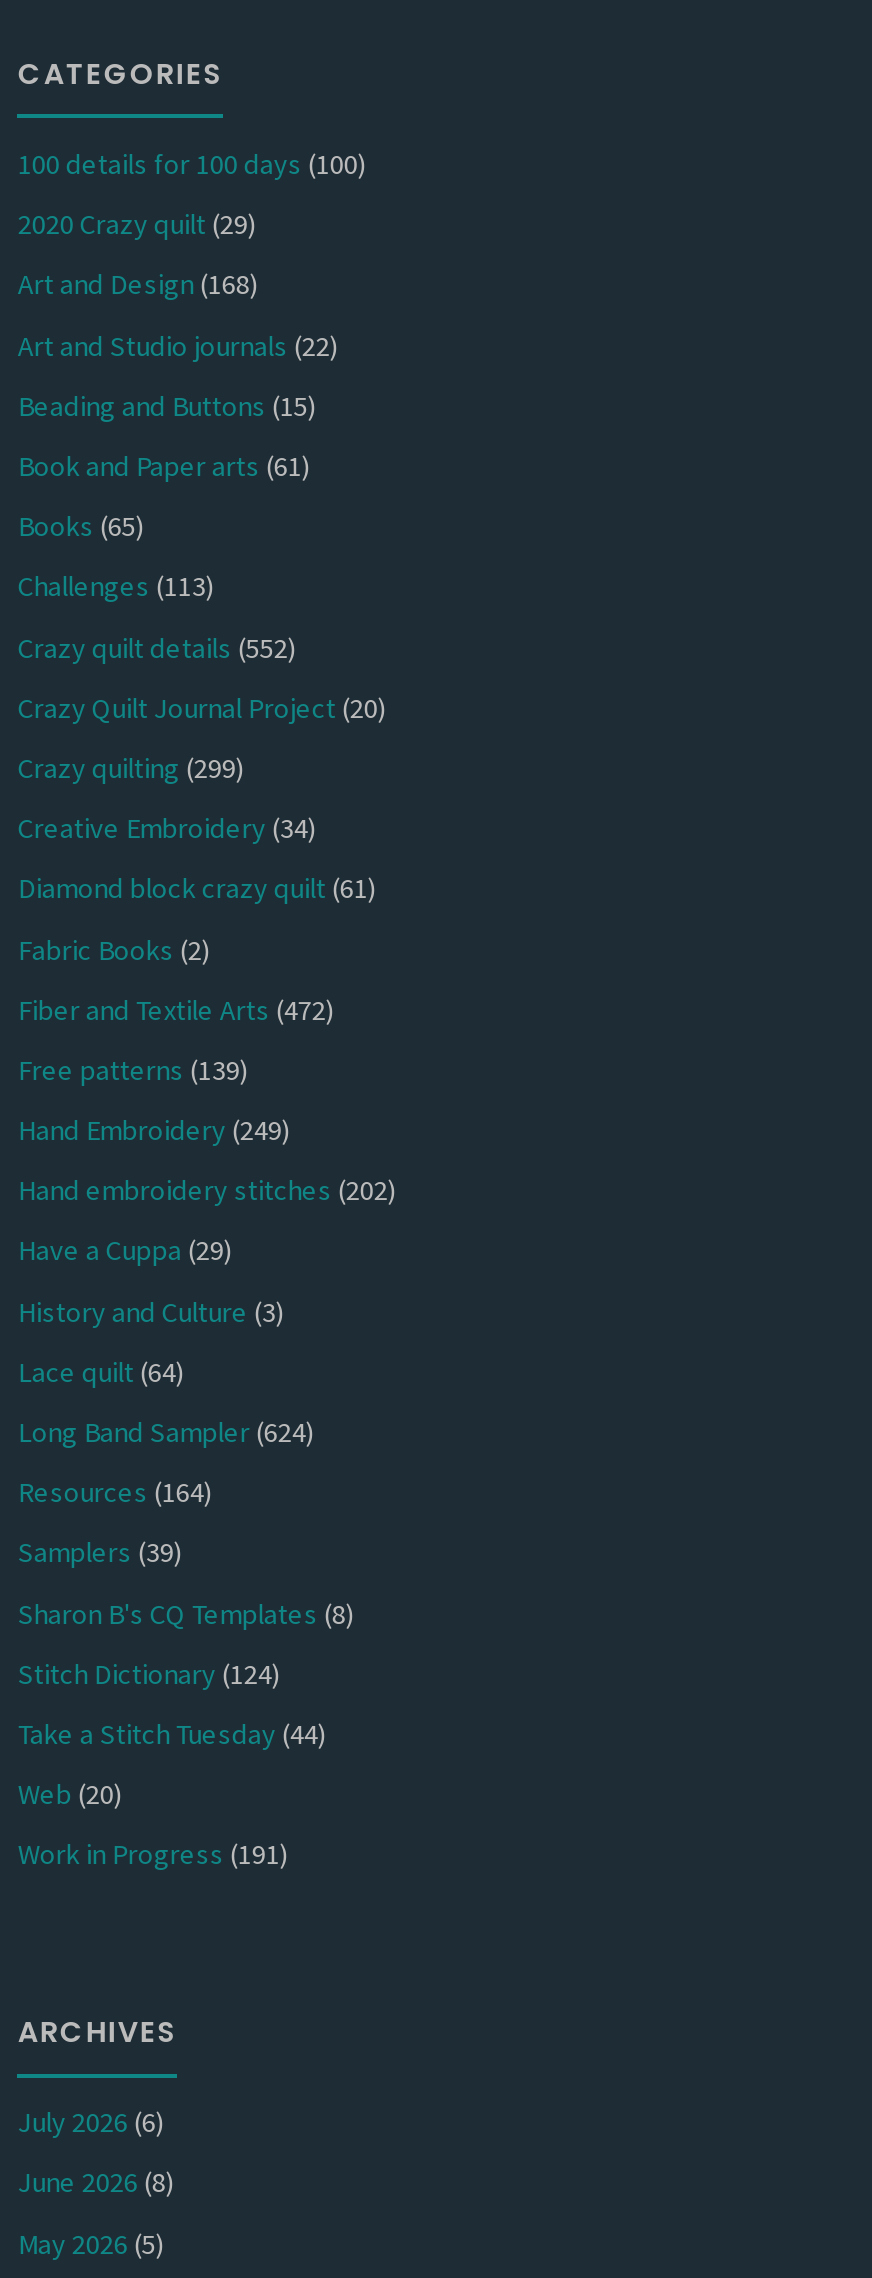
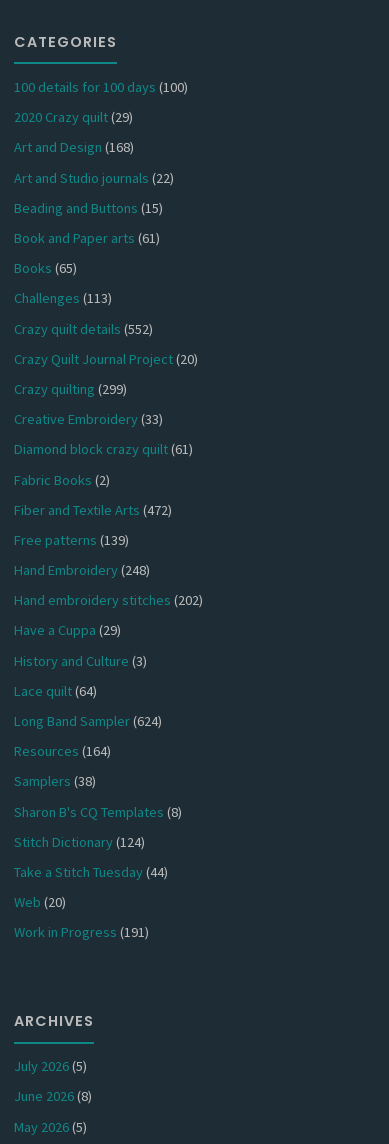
[18,810,316,846] Creative Embroidery (34) -> [14,410,163,428] Creative Embroidery (33)
[18,1112,290,1148] Hand Embroidery (249) -> [14,561,150,579] Hand Embroidery (248)
[18,1535,182,1571] Samplers (39) -> [14,772,96,790] Samplers (38)
[18,2105,164,2141] July 2026 (6) -> [14,1057,87,1075] July 2026 (5)

